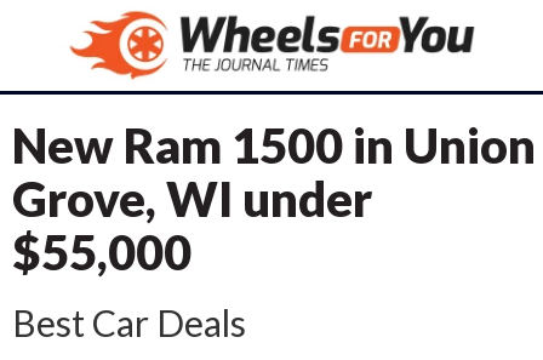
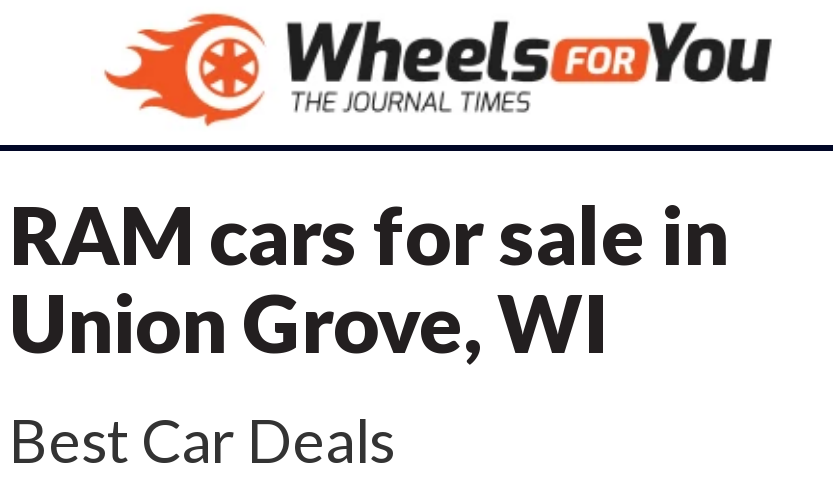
[12,116,536,281] New Ram 1500 in Union | Grove, WI under | $55,000 -> [9,187,729,371] RAM cars for sale in | Union Grove, WI

